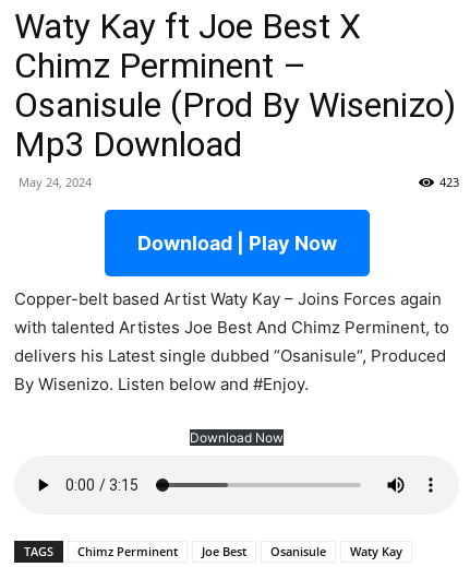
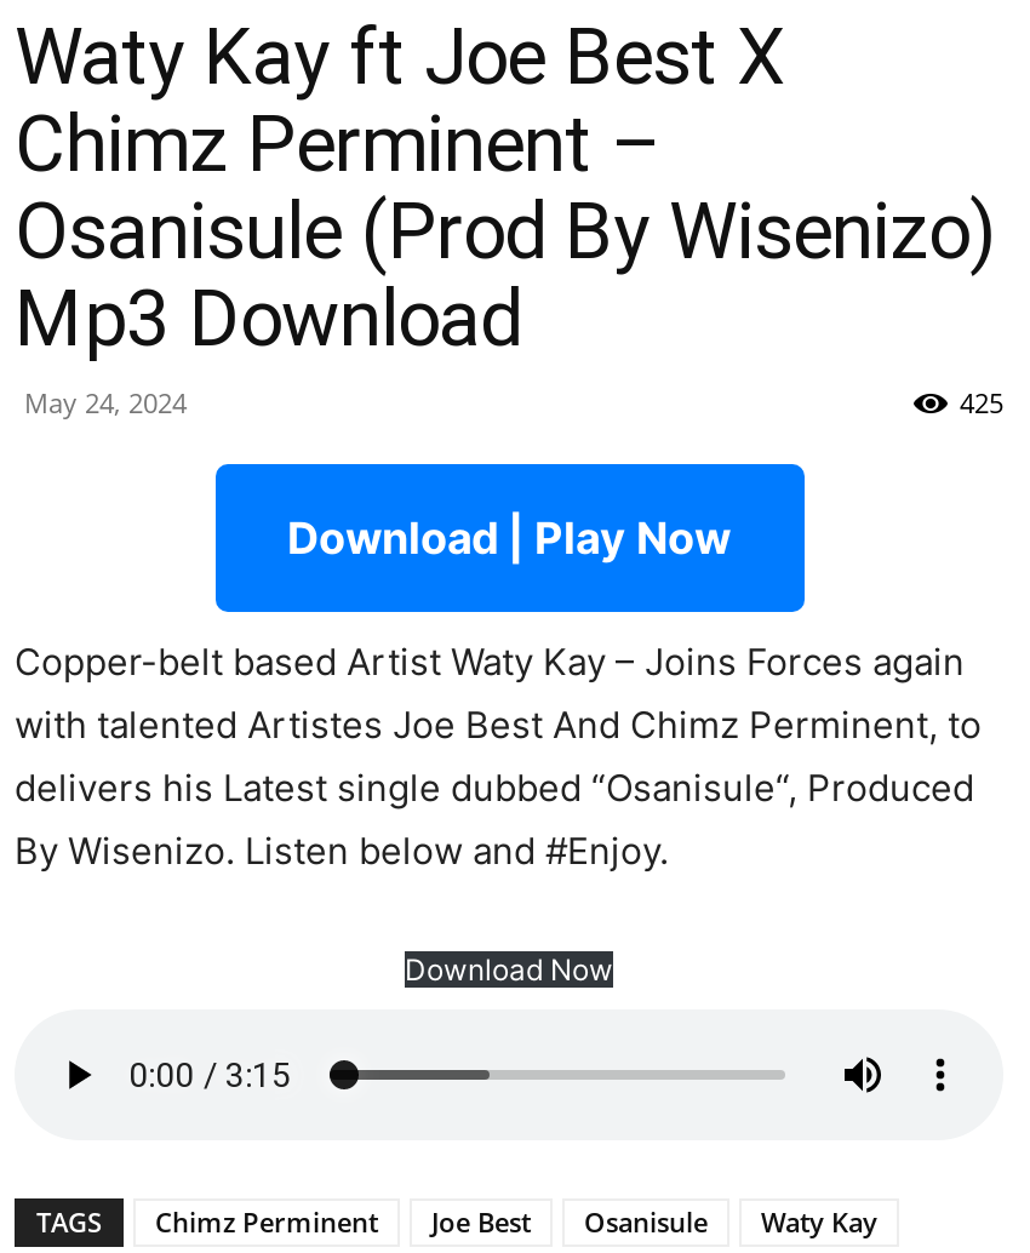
[439,174,459,190] 423 -> [960,384,1003,420] 425

